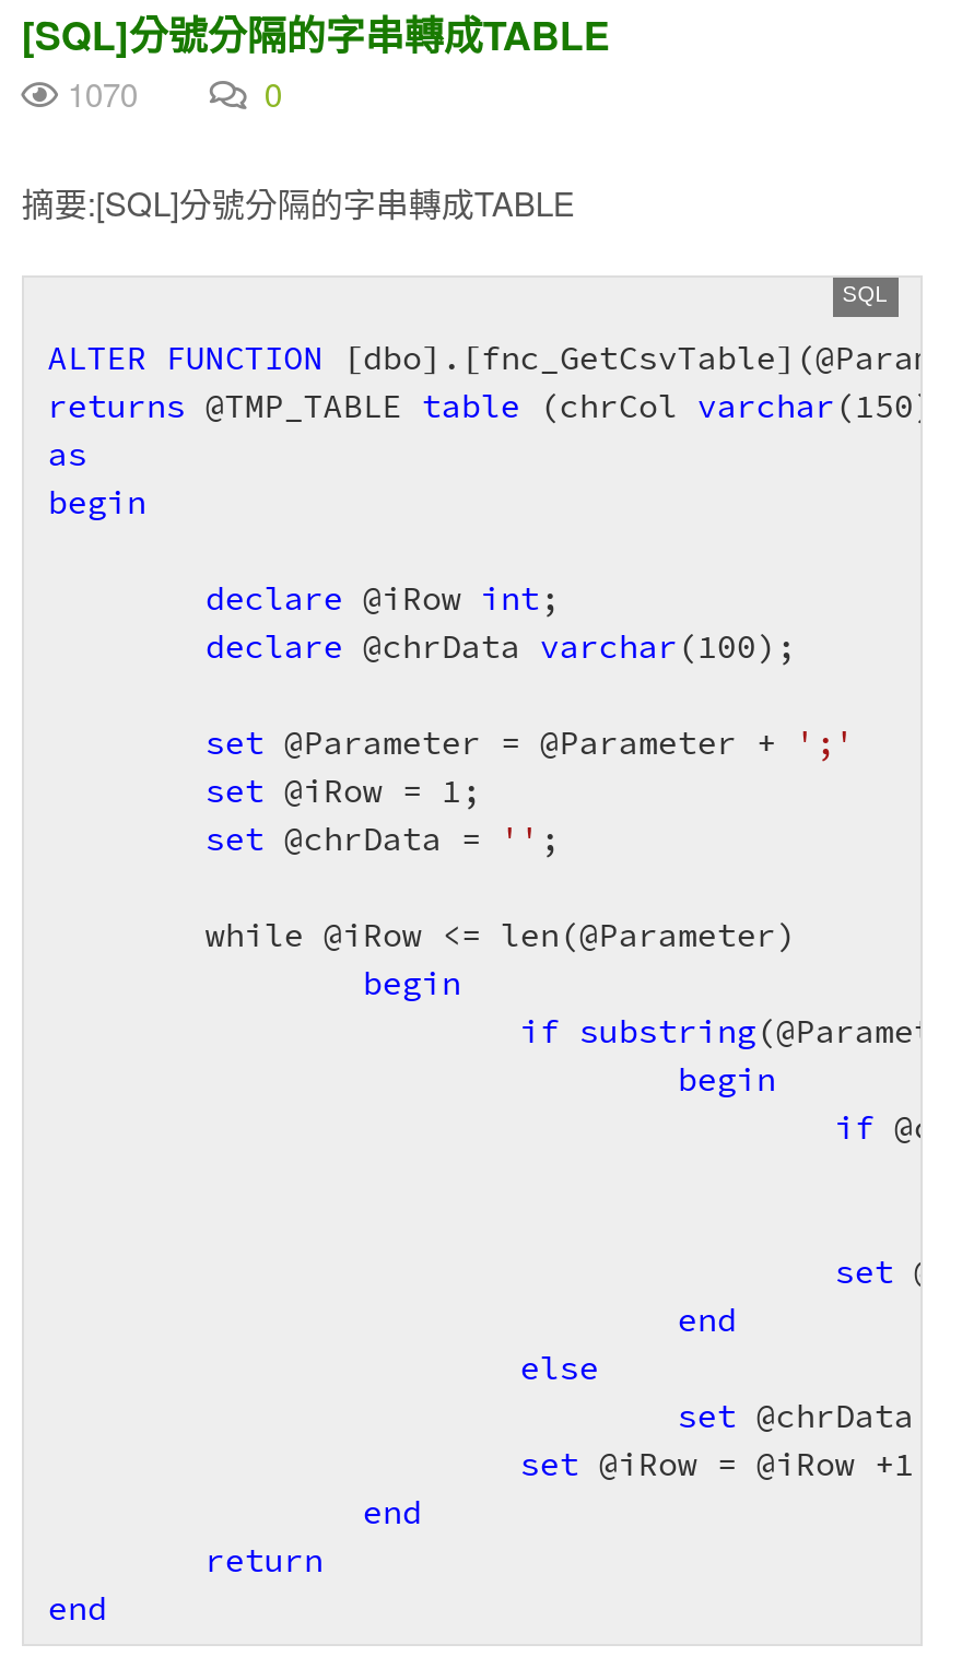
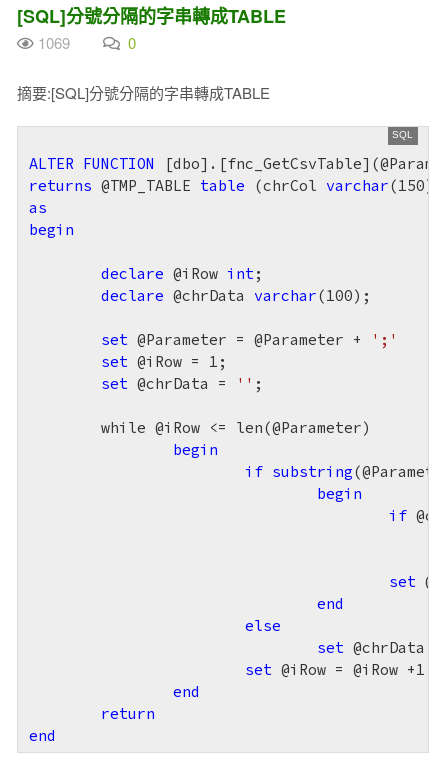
[68,70,138,116] 1070 -> [38,32,70,53] 1069

